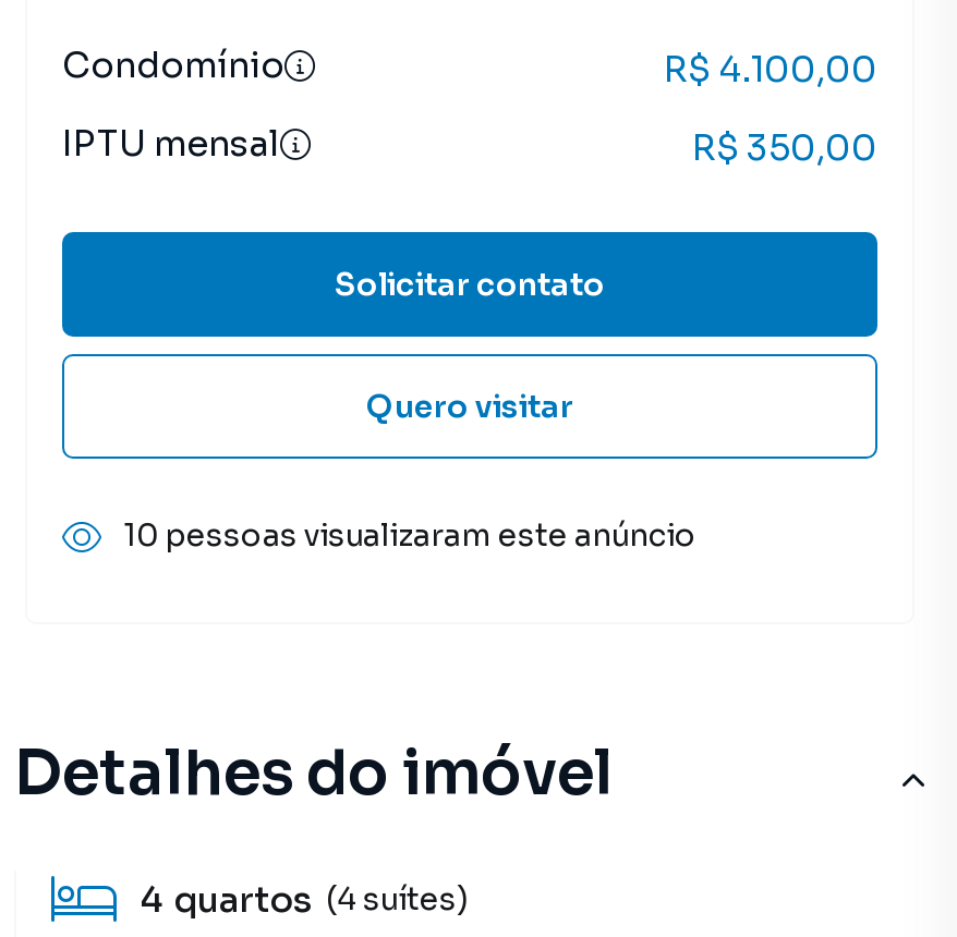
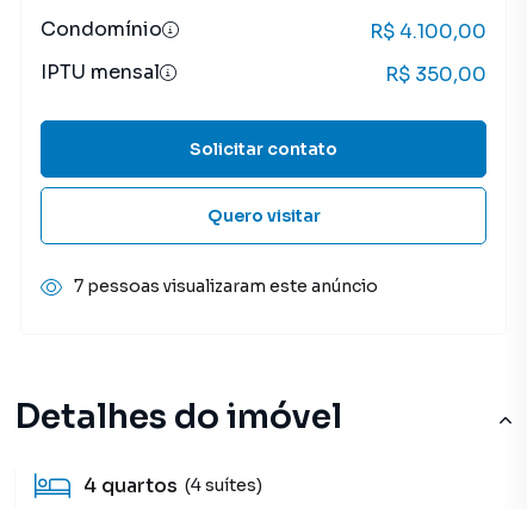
[123,515,696,555] 10 pessoas visualizaram este anúncio -> [74,275,378,297] 7 pessoas visualizaram este anúncio

